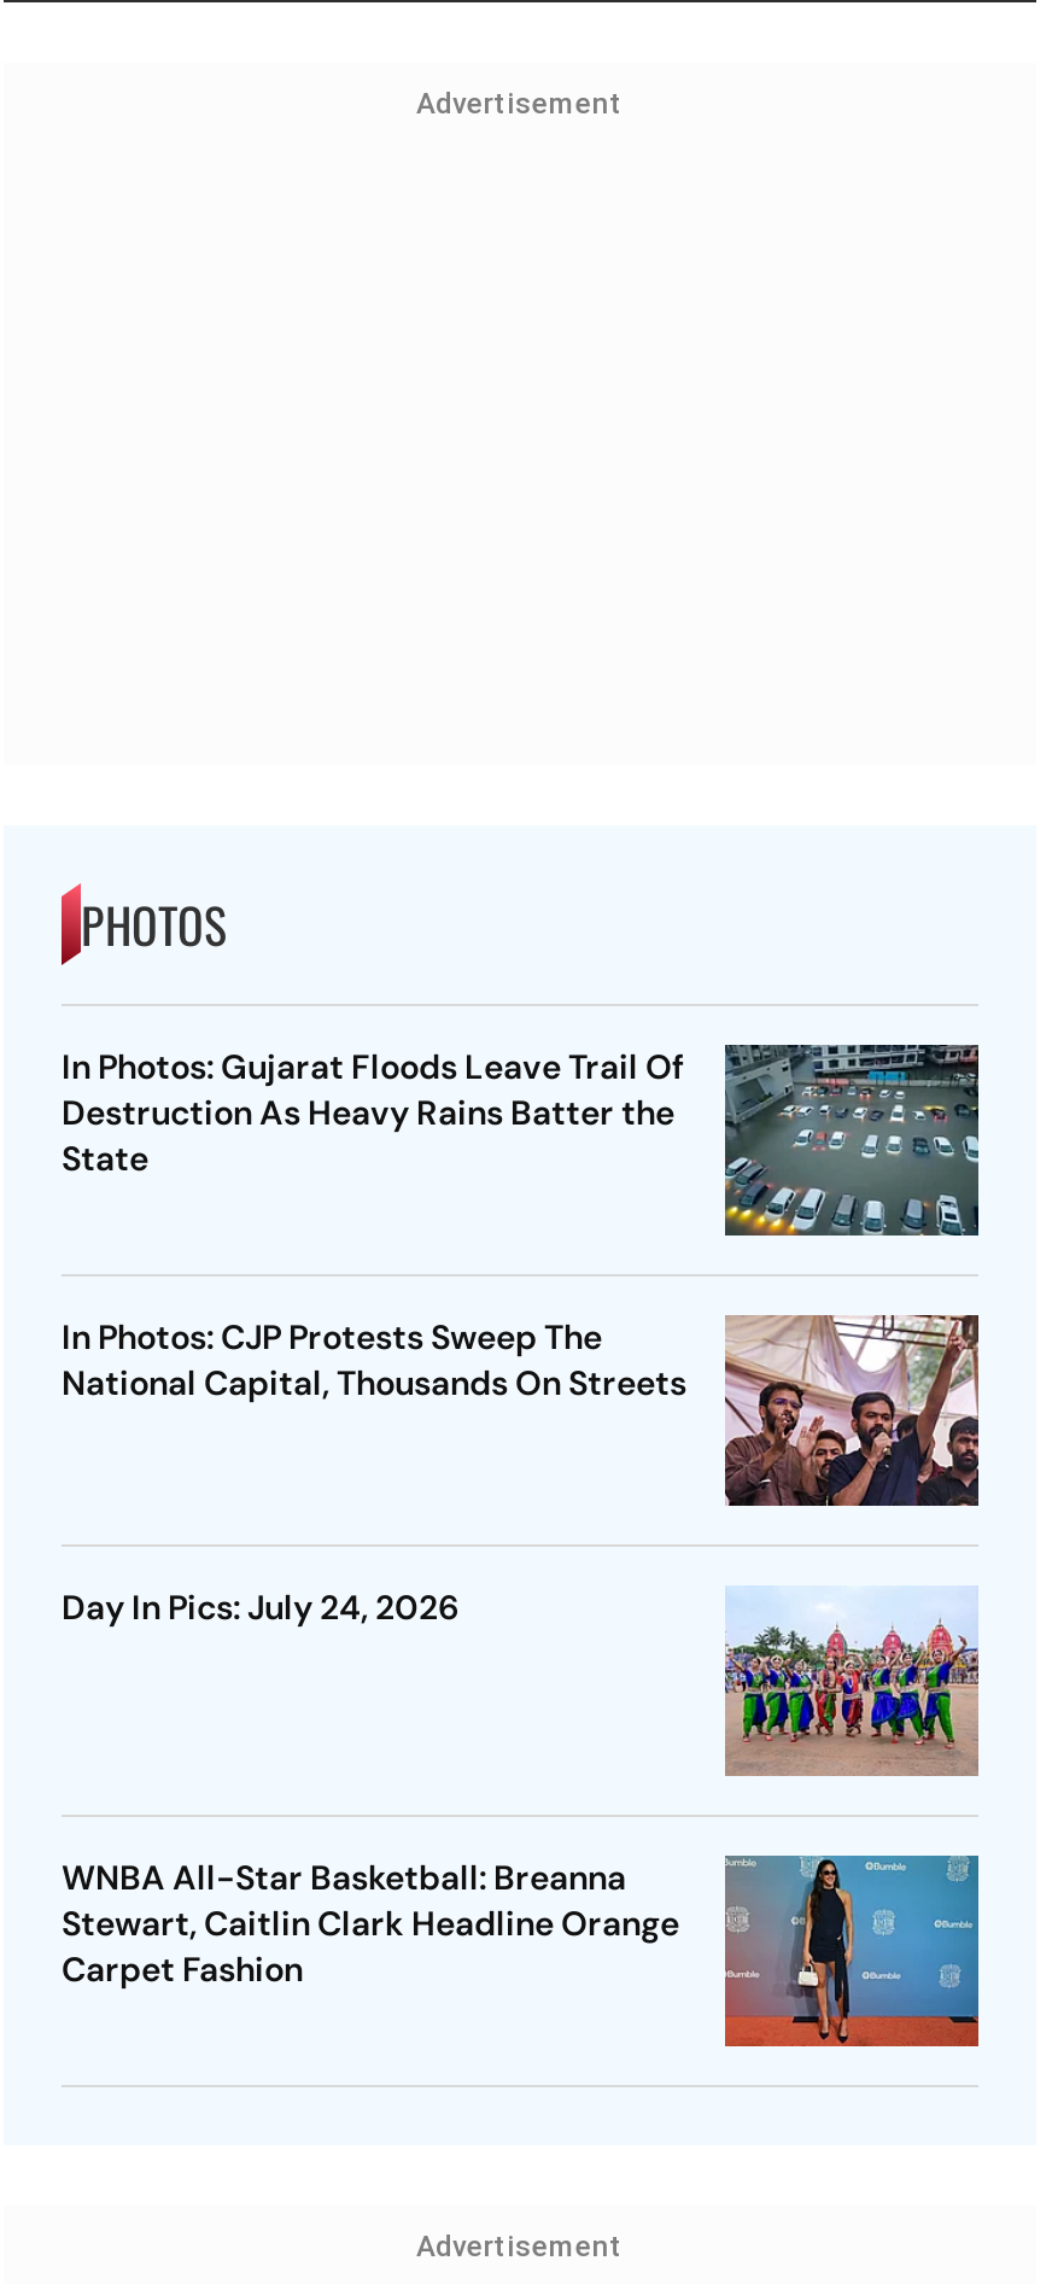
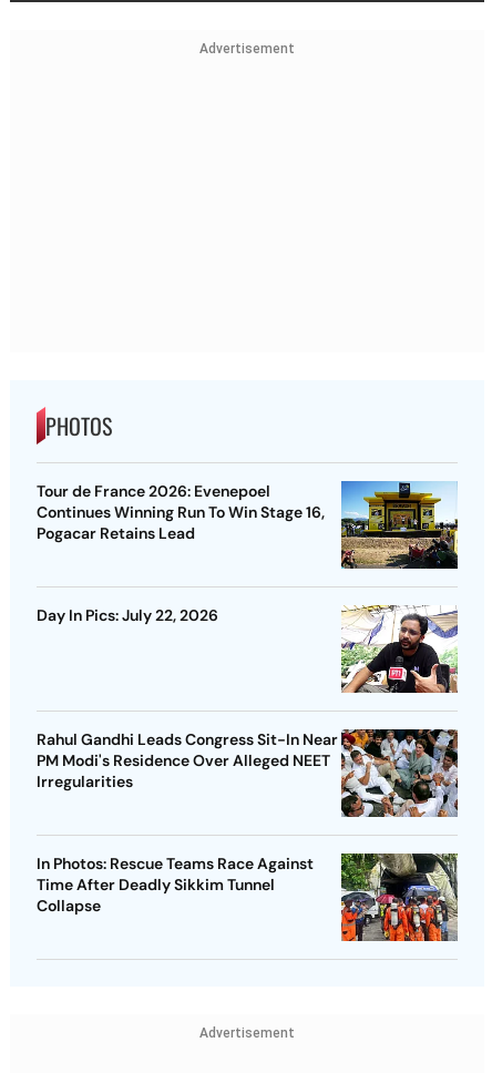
[62,1042,981,1238] [image] | In Photos: Gujarat Floods Leave Trail Of | Destruction As Heavy Rains Batter the | State -> [37,480,458,569] [image] | Tour de France 2026: Evenepoel | Continues Winning Run To Win Stage 16, | Pogacar Retains Lead
[62,1314,686,1404] In Photos: CJP Protests Sweep The | National Capital, Thousands On Streets -> [37,605,218,625] Day In Pics: July 22, 2026
[723,1313,981,1508] [image] -> [341,604,458,694] [image]
[62,1585,460,1628] Day In Pics: July 24, 2026 -> [37,729,338,791] Rahul Gandhi Leads Congress Sit-In Near | PM Modi's Residence Over Alleged NEET | Irregularities
[725,1585,978,1776] [image] -> [341,728,459,817] [image]
[62,1853,981,2049] [image] | WNBA All-Star Basketball: Breanna | Stewart, Caitlin Clark Headline Orange | Carpet Fashion -> [37,852,459,942] [image] | In Photos: Rescue Teams Race Against | Time After Deadly Sikkim Tunnel | Collapse

